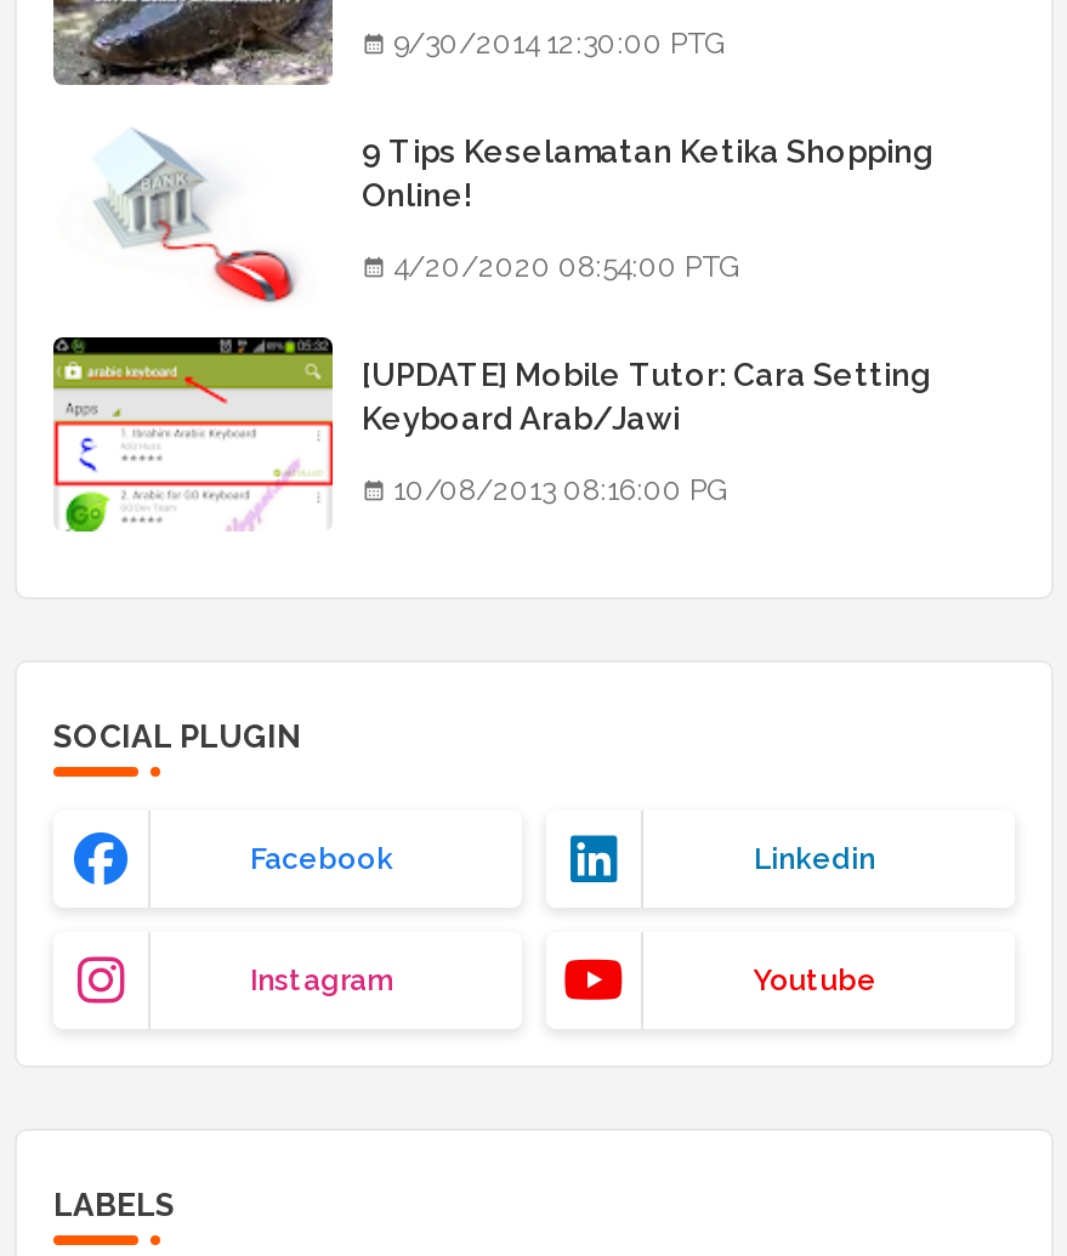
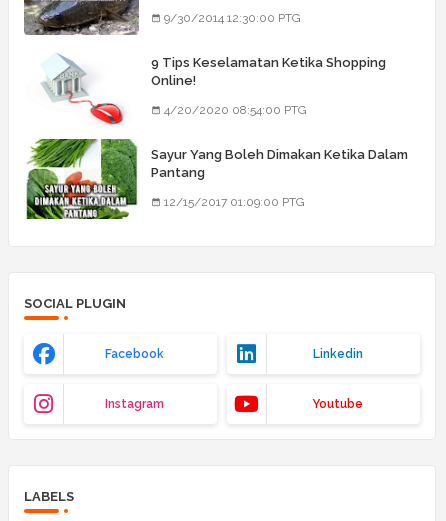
[51,335,930,532] [image] | [UPDATE] Mobile Tutor: Cara Setting | Keyboard Arab/Jawi -> [24,138,408,220] [image] | Sayur Yang Boleh Dimakan Ketika Dalam | Pantang
[393,473,728,507] 10/08/2013 08:16:00 PG -> [164,195,305,209] 12/15/2017 01:09:00 PTG

